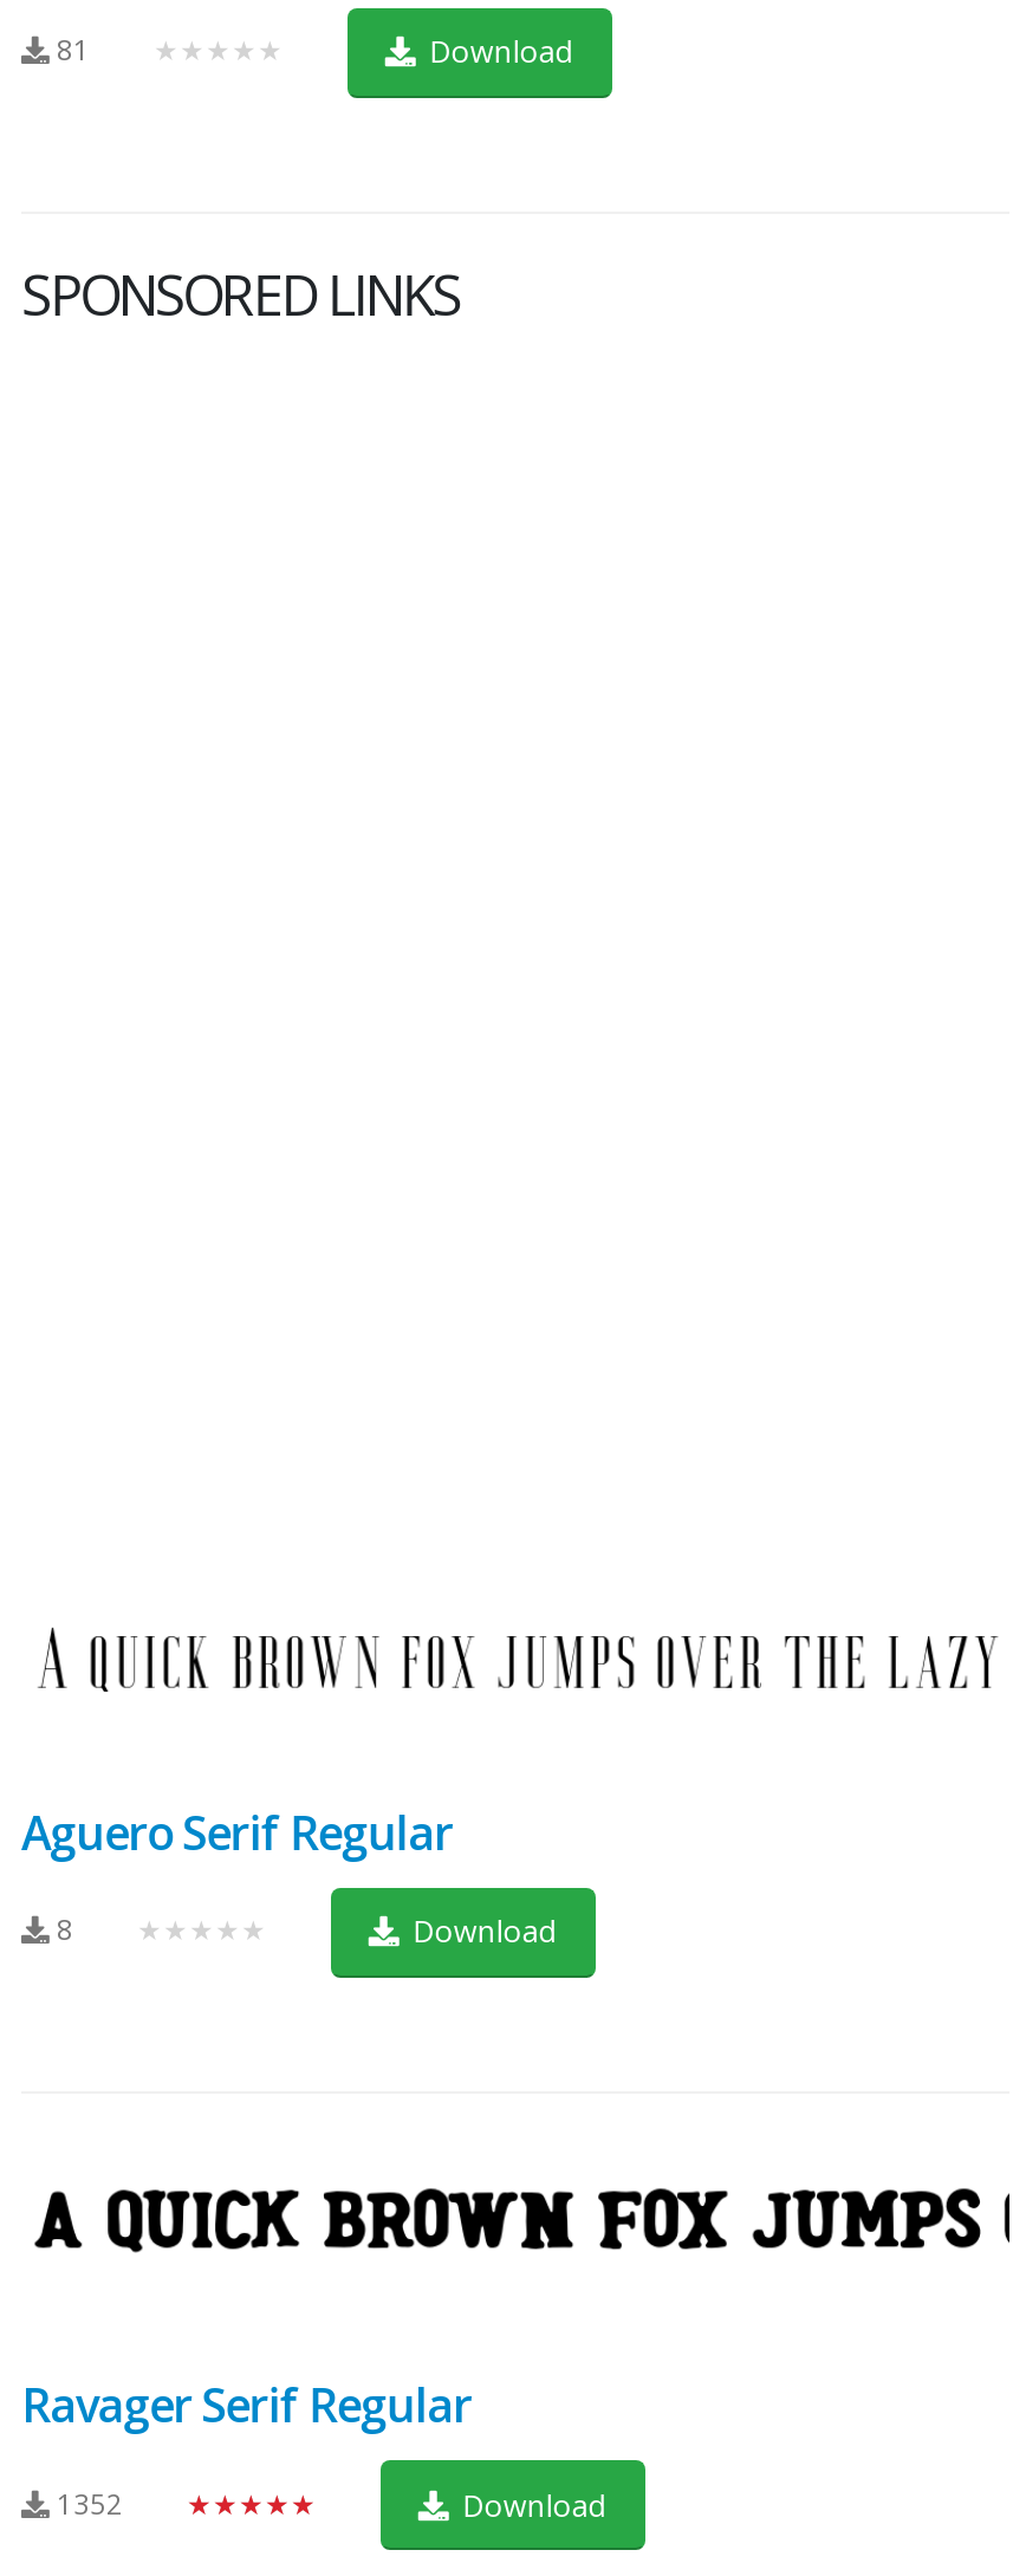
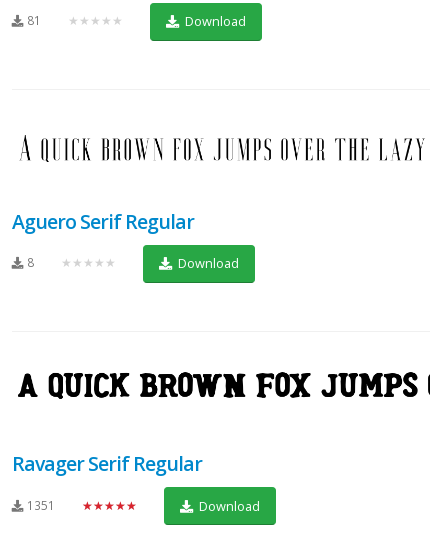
[21,256,460,331] SPONSORED LINKS -> none
[57,2483,123,2520] 1352 -> [27,496,55,512] 1351

